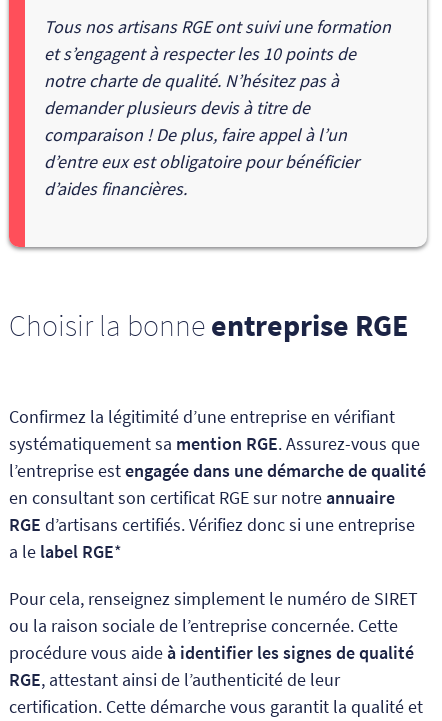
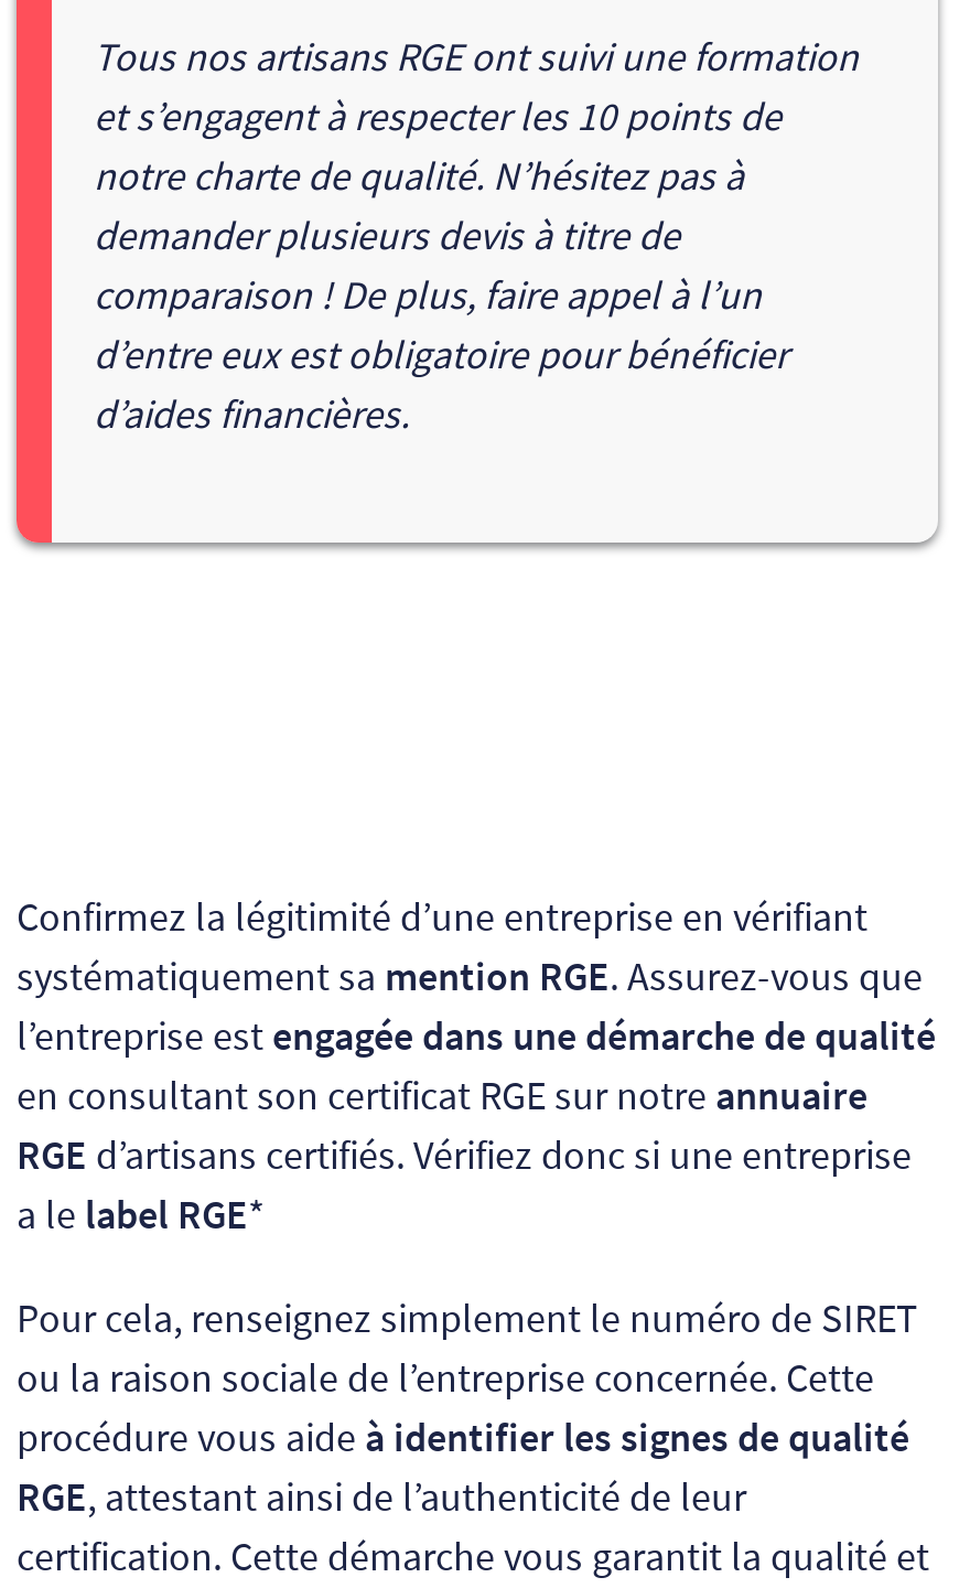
[9,306,408,344] Choisir la bonne entreprise RGE -> none

